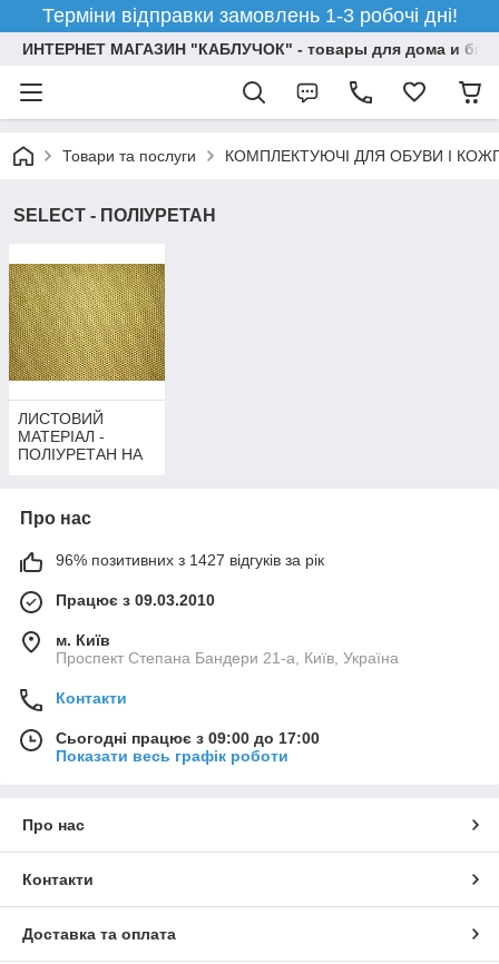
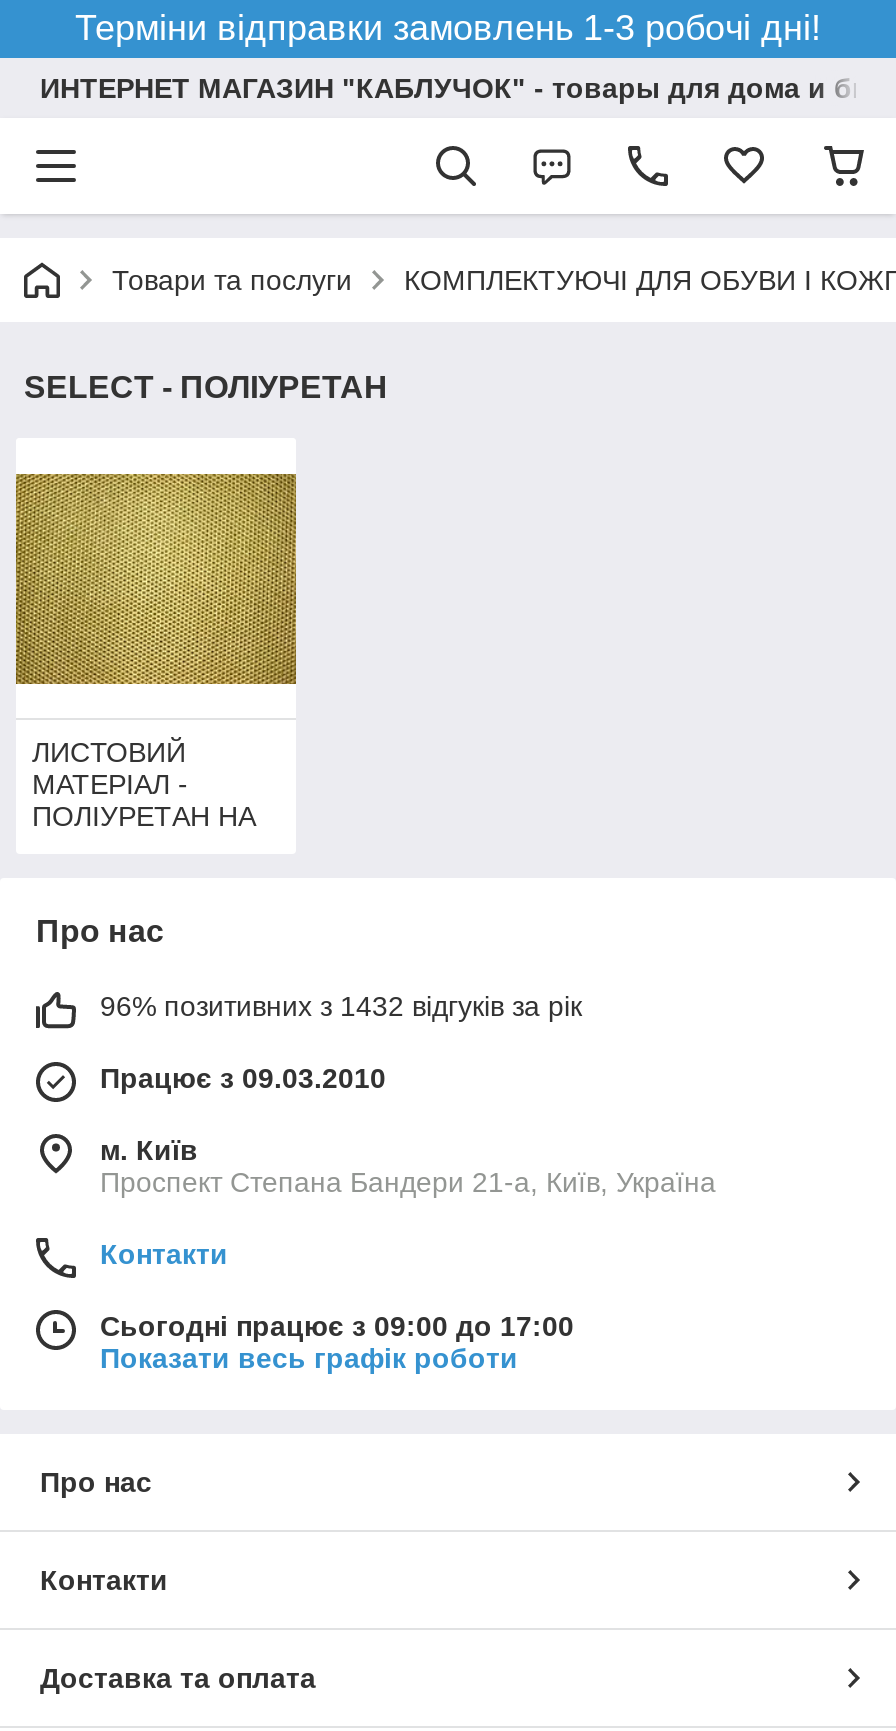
[56,551,324,569] 96% позитивних з 1427 відгуків за рік -> [100,990,582,1022] 96% позитивних з 1432 відгуків за рік

